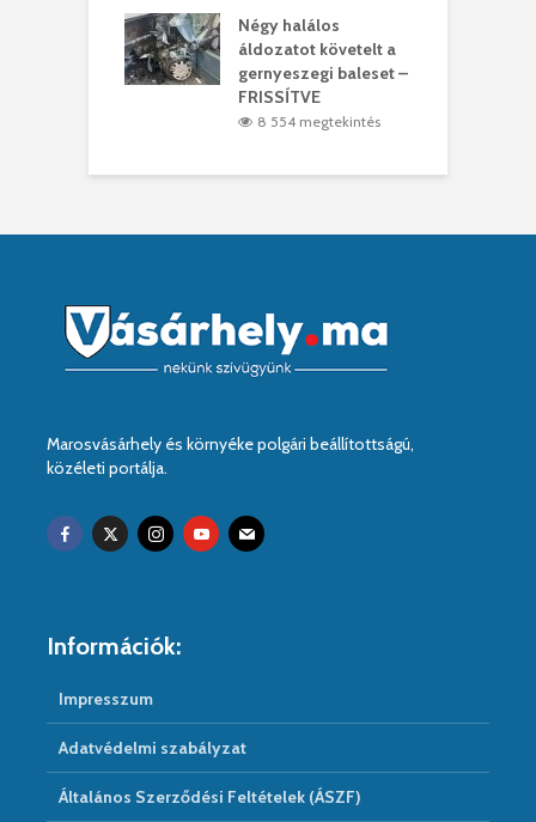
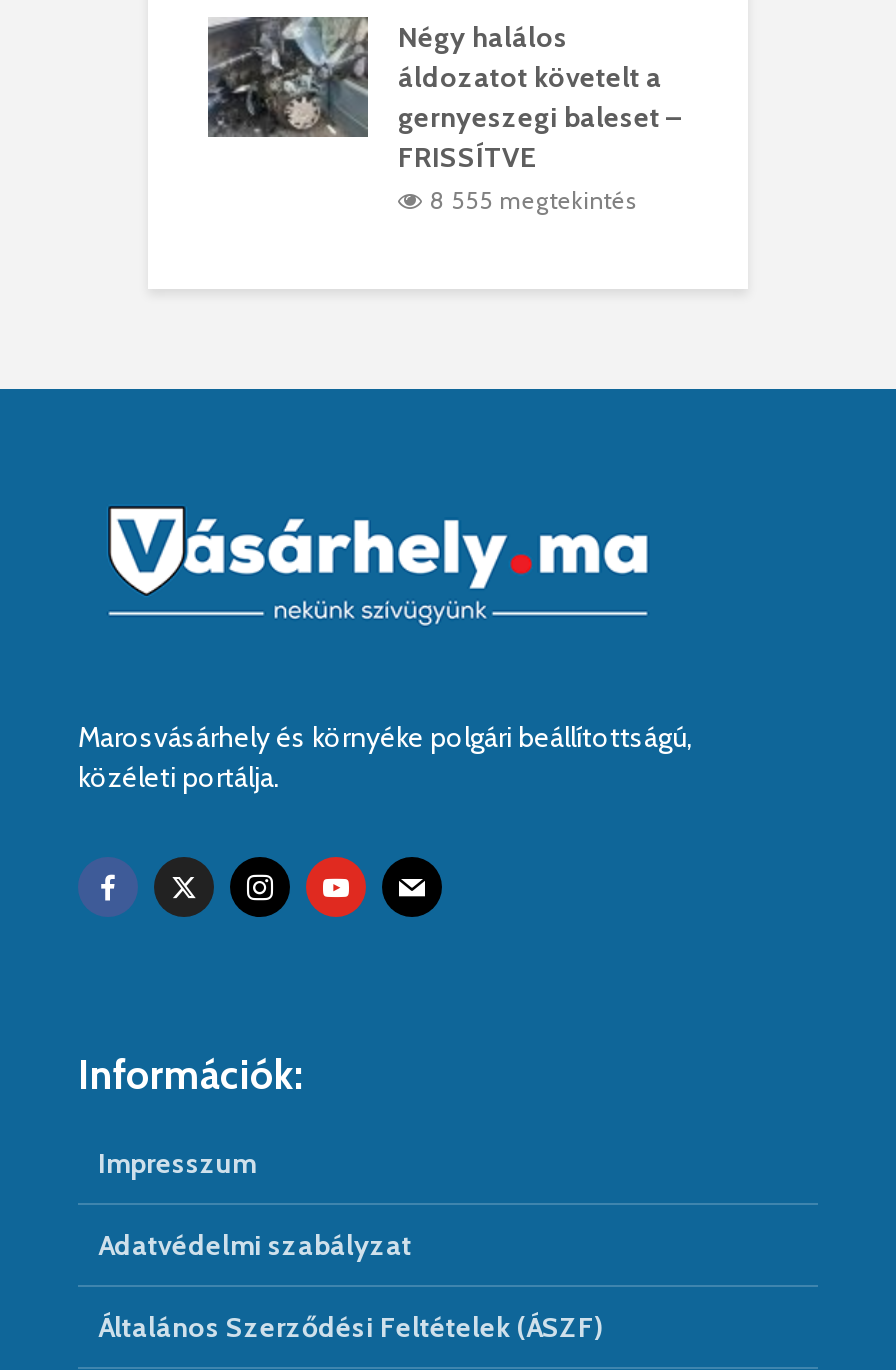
[257,113,380,131] 8 554 megtekintés -> [430,185,636,215] 8 555 megtekintés

